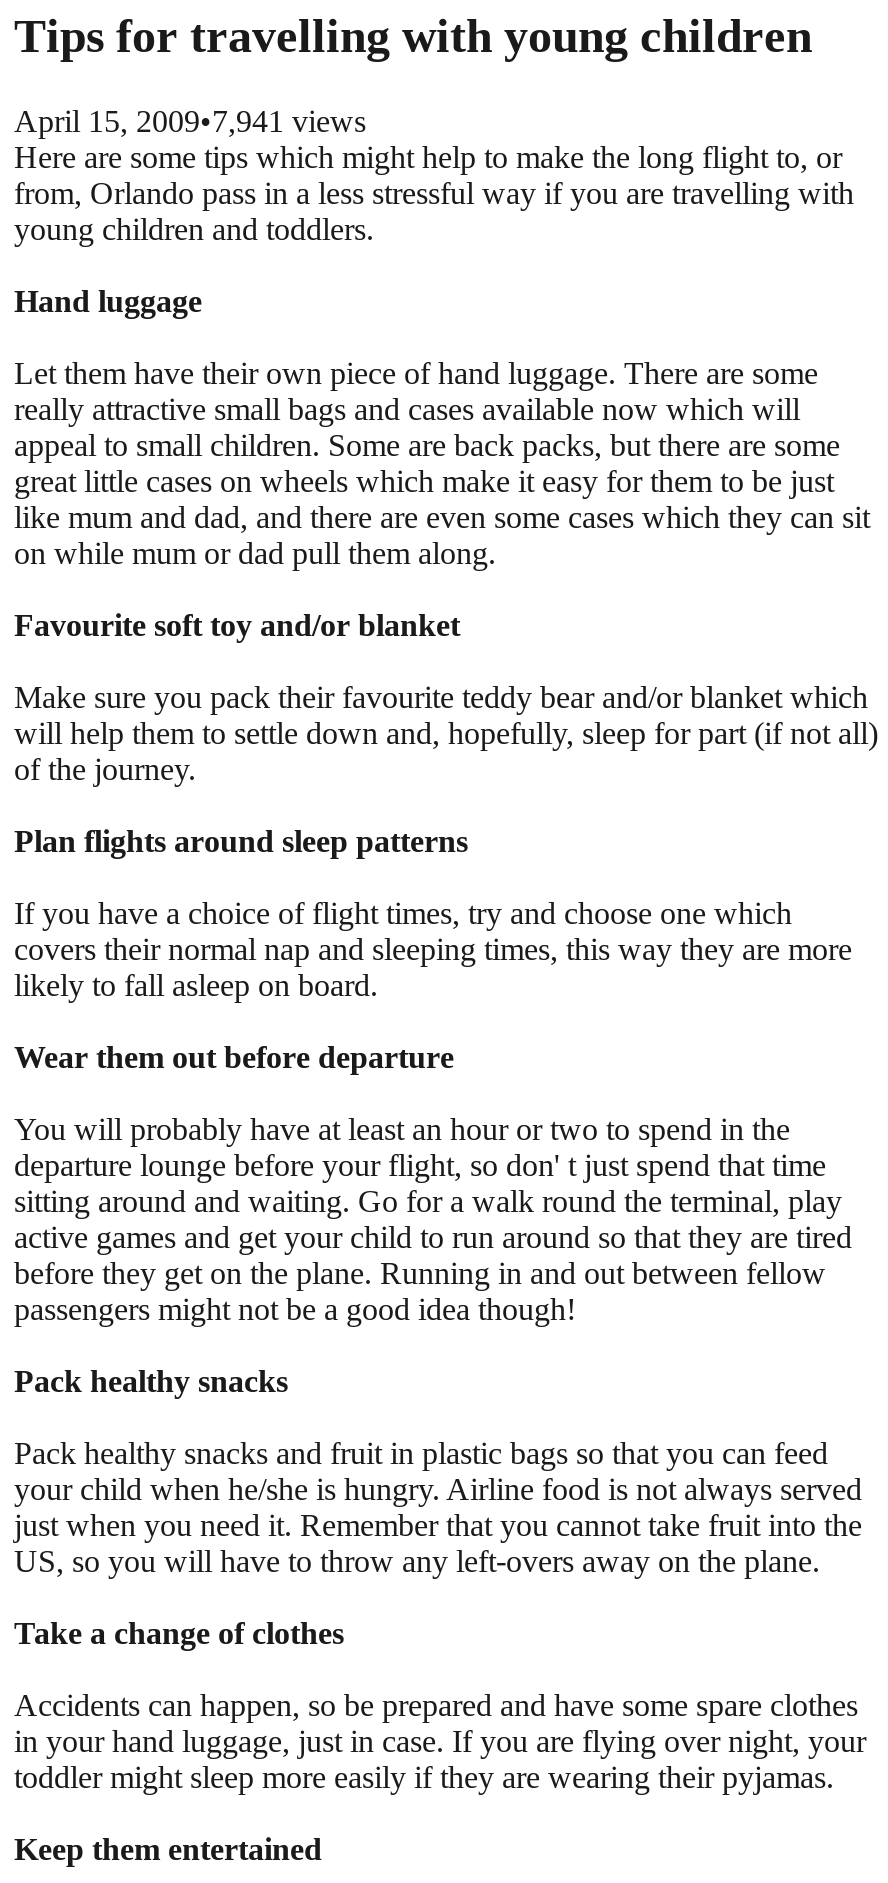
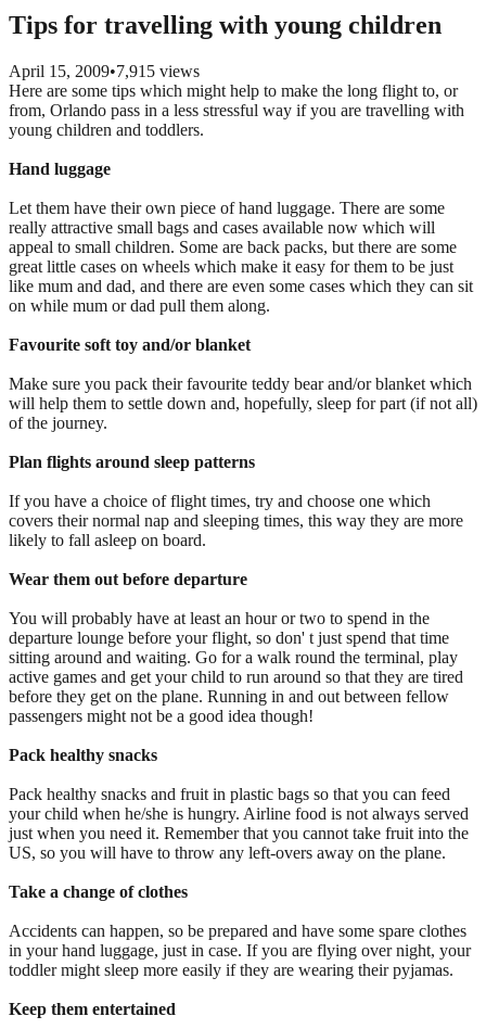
[14,104,366,138] April 15, 2009•7,941 views -> [9,62,200,80] April 15, 2009•7,915 views

